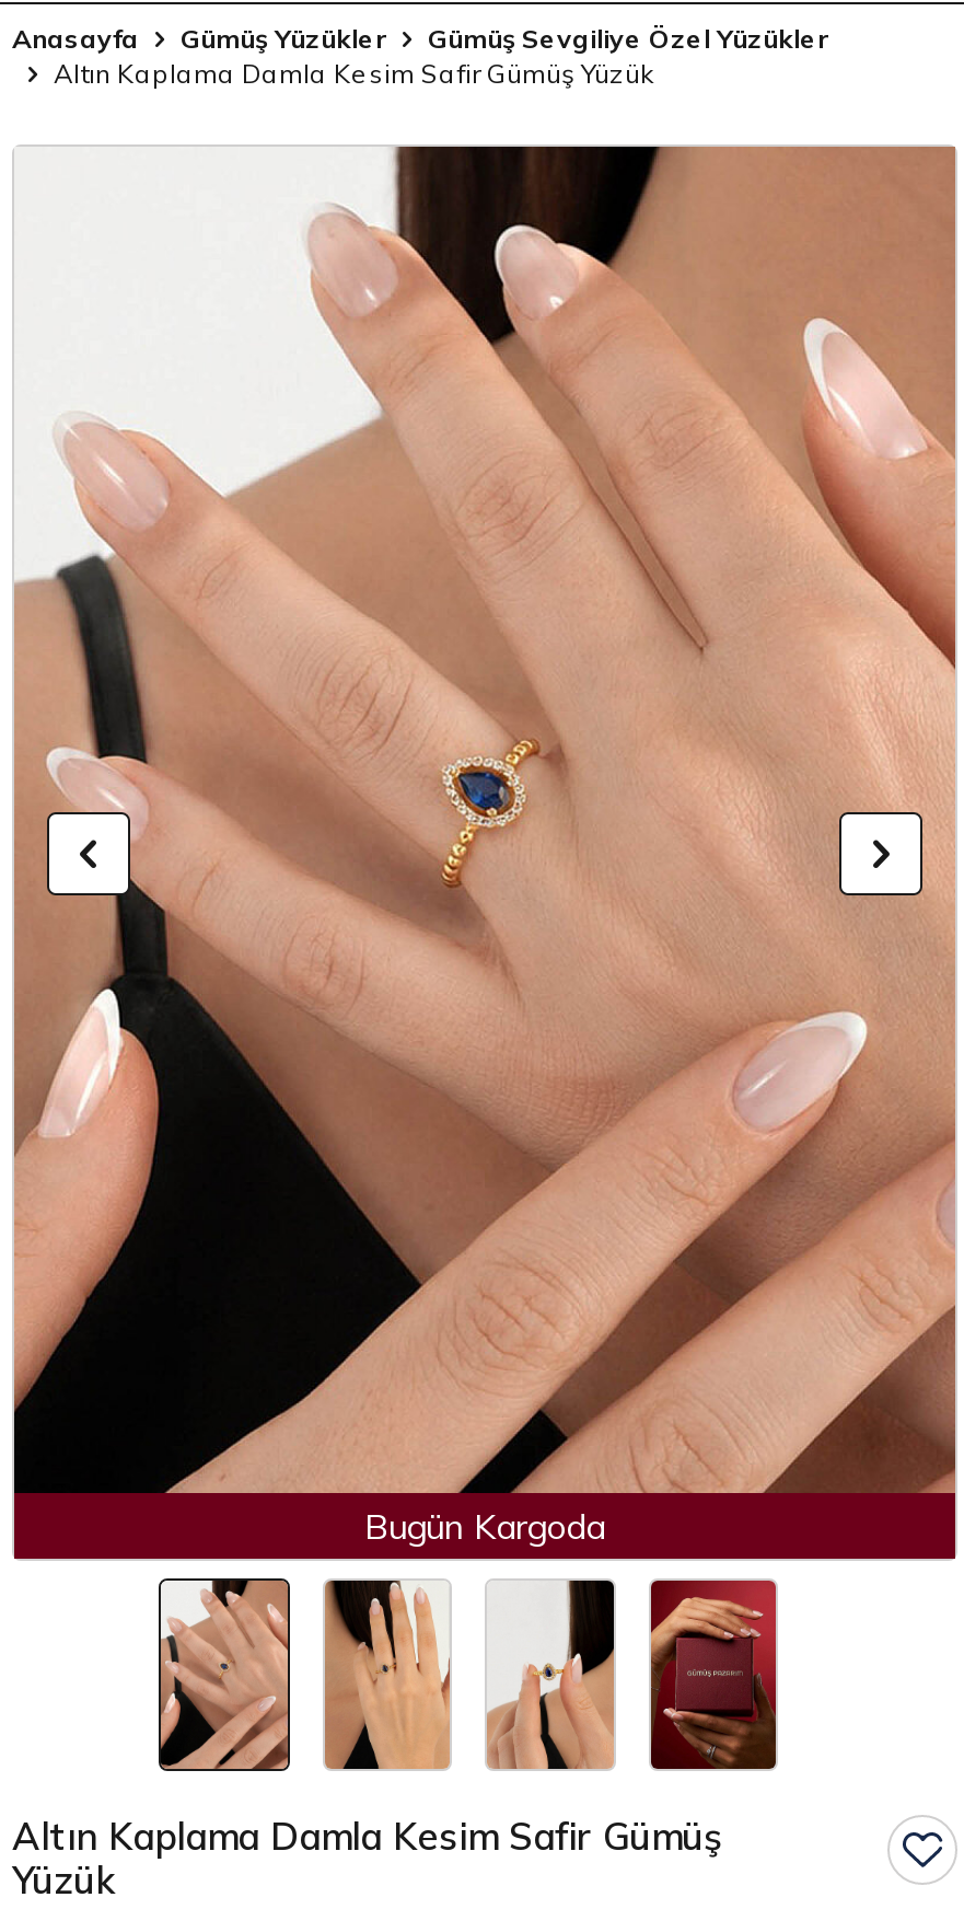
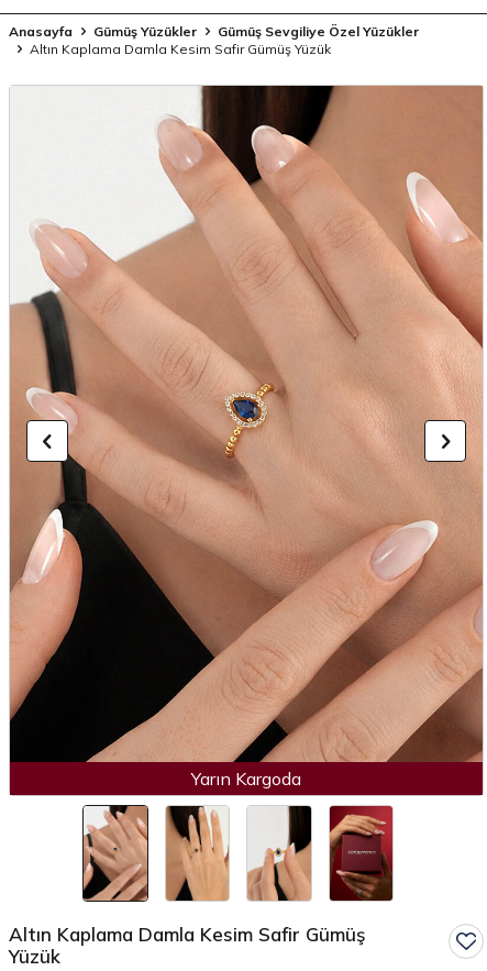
[364,1503,605,1547] Bugün Kargoda -> [191,767,301,789] Yarın Kargoda

